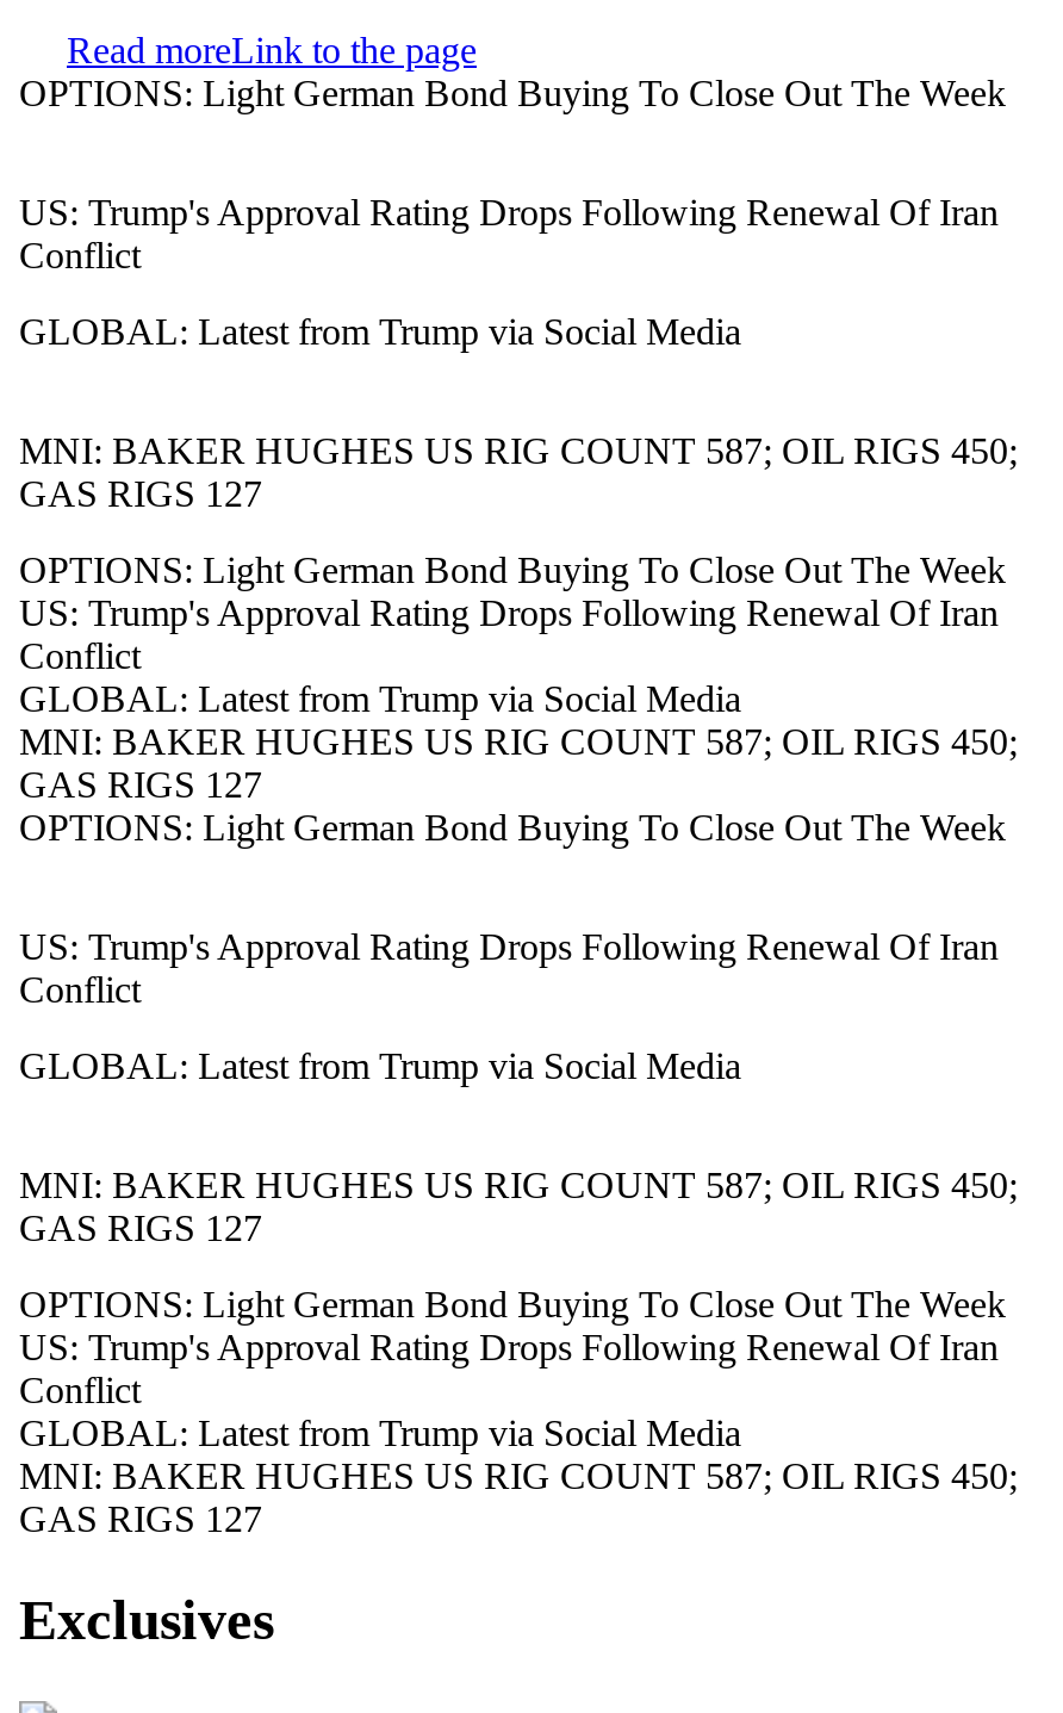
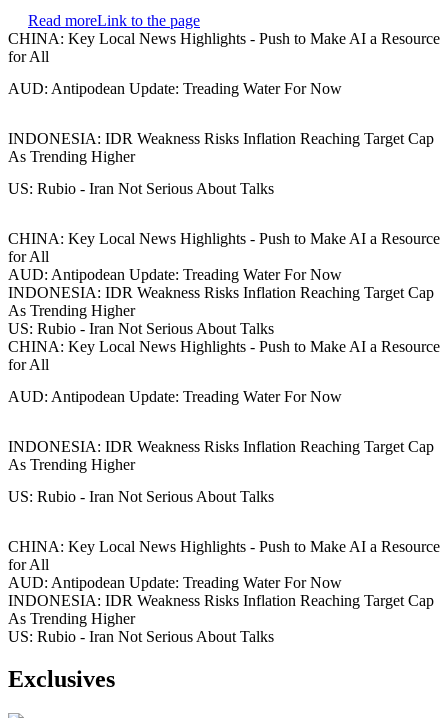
[19,73,1006,114] OPTIONS: Light German Bond Buying To Close Out The Week -> [8,30,440,65] CHINA: Key Local News Highlights - Push to Make AI a Resource | for All
[19,192,999,276] US: Trump's Approval Rating Drops Following Renewal Of Iran | Conflict -> [8,80,342,97] AUD: Antipodean Update: Treading Water For Now
[19,312,741,352] GLOBAL: Latest from Trump via Social Media -> [8,130,434,165] INDONESIA: IDR Weakness Risks Inflation Reaching Target Cap | As Trending Higher
[19,431,1018,514] MNI: BAKER HUGHES US RIG COUNT 587; OIL RIGS 450; | GAS RIGS 127 -> [8,180,274,197] US: Rubio - Iran Not Serious About Talks
[19,550,1018,848] OPTIONS: Light German Bond Buying To Close Out The Week | US: Trump's Approval Rating Drops Following Renewal Of Iran | Conflict | GLOBAL: Latest from Trump via Social Media | MNI: BAKER HUGHES US RIG COUNT 587; OIL RIGS 450; | GAS RIGS 127 | OPTIONS: Light German Bond Buying To Close Out The Week -> [8,230,440,373] CHINA: Key Local News Highlights - Push to Make AI a Resource | for All | AUD: Antipodean Update: Treading Water For Now | INDONESIA: IDR Weakness Risks Inflation Reaching Target Cap | As Trending Higher | US: Rubio - Iran Not Serious About Talks | CHINA: Key Local News Highlights - Push to Make AI a Resource | for All
[19,927,999,1010] US: Trump's Approval Rating Drops Following Renewal Of Iran | Conflict -> [8,388,342,405] AUD: Antipodean Update: Treading Water For Now
[19,1046,741,1086] GLOBAL: Latest from Trump via Social Media -> [8,438,434,473] INDONESIA: IDR Weakness Risks Inflation Reaching Target Cap | As Trending Higher
[19,1165,1018,1249] MNI: BAKER HUGHES US RIG COUNT 587; OIL RIGS 450; | GAS RIGS 127 -> [8,488,274,505] US: Rubio - Iran Not Serious About Talks
[19,1284,1018,1539] OPTIONS: Light German Bond Buying To Close Out The Week | US: Trump's Approval Rating Drops Following Renewal Of Iran | Conflict | GLOBAL: Latest from Trump via Social Media | MNI: BAKER HUGHES US RIG COUNT 587; OIL RIGS 450; | GAS RIGS 127 -> [8,538,440,645] CHINA: Key Local News Highlights - Push to Make AI a Resource | for All | AUD: Antipodean Update: Treading Water For Now | INDONESIA: IDR Weakness Risks Inflation Reaching Target Cap | As Trending Higher | US: Rubio - Iran Not Serious About Talks

